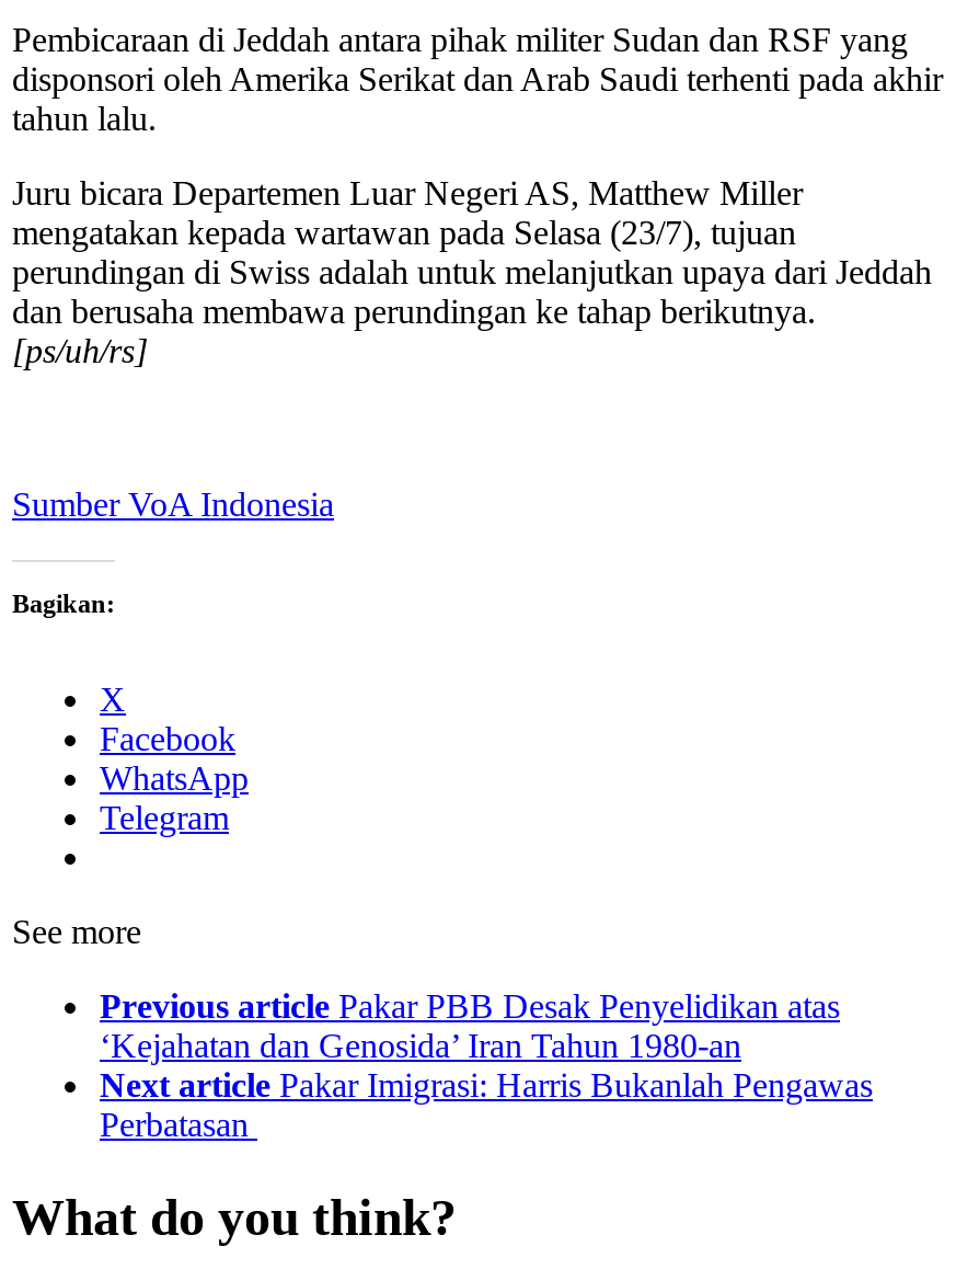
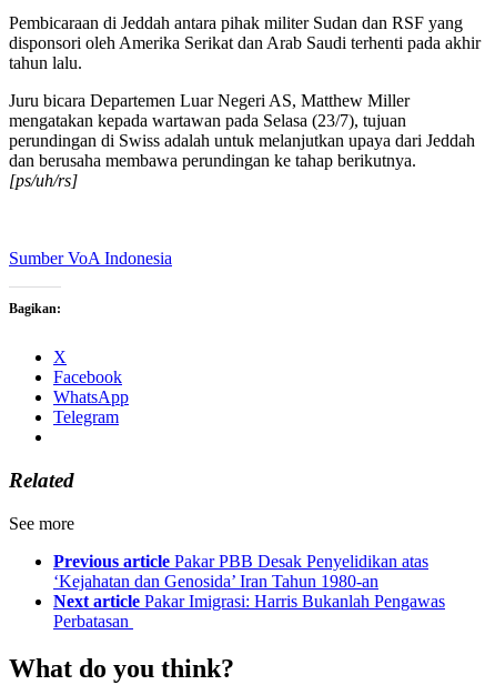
none -> [9,469,74,492] Related

